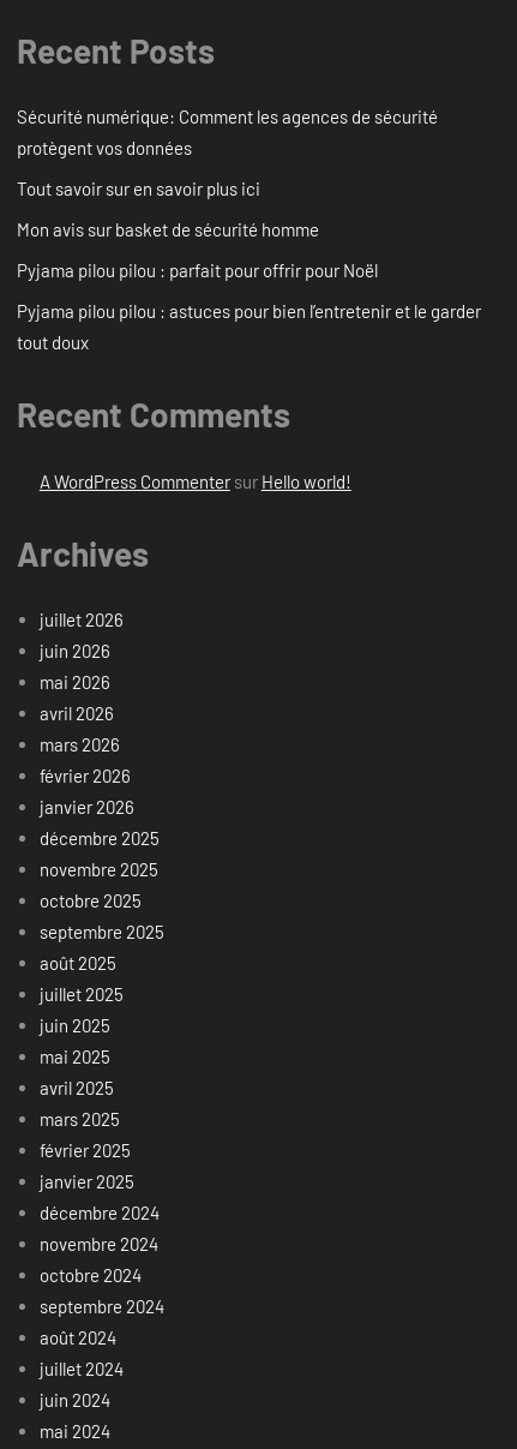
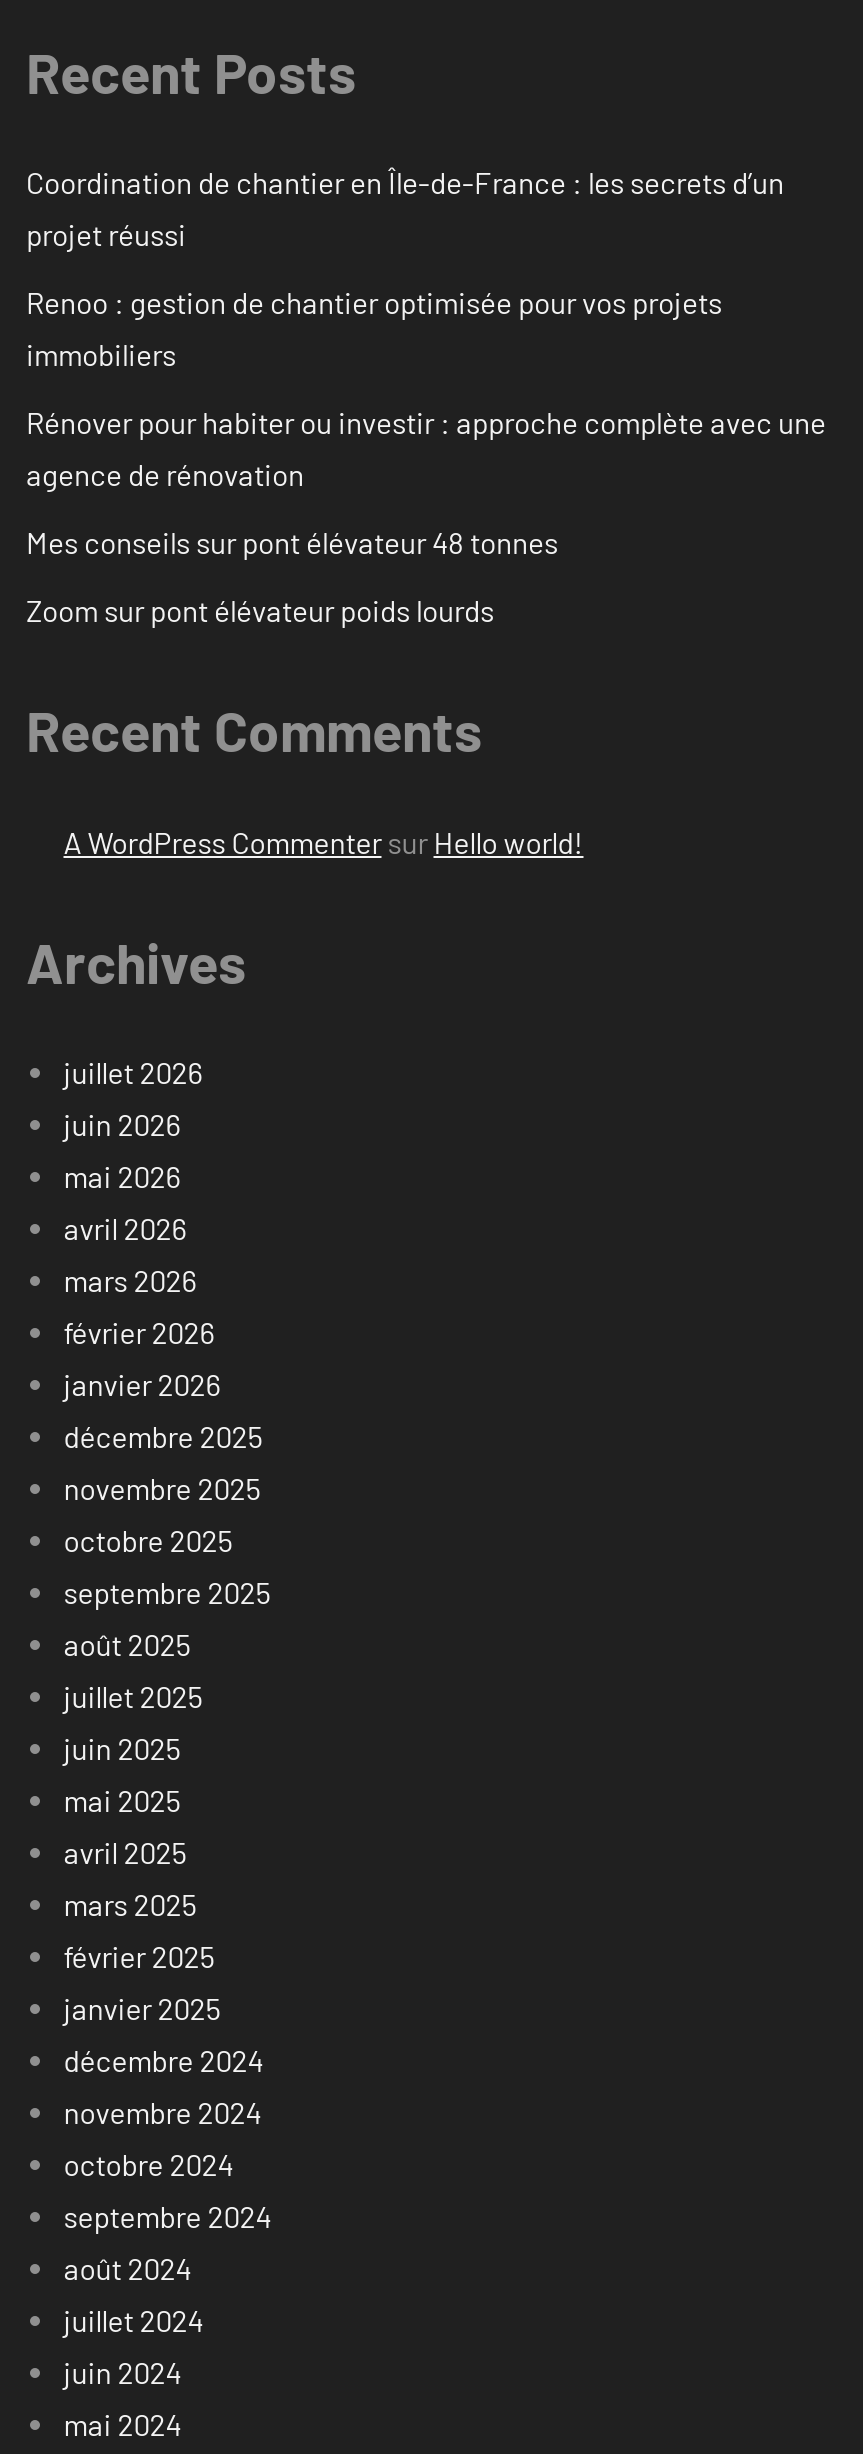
[17,106,438,159] Sécurité numérique: Comment les agences de sécurité | protègent vos données -> [26,165,784,253] Coordination de chantier en Île-de-France : les secrets d’un | projet réussi
[17,178,260,200] Tout savoir sur en savoir plus ici -> [26,285,722,373] Renoo : gestion de chantier optimisée pour vos projets | immobiliers
[17,219,319,240] Mon avis sur basket de sécurité homme -> [26,405,826,493] Rénover pour habiter ou investir : approche complète avec une | agence de rénovation
[17,260,378,281] Pyjama pilou pilou : parfait pour offrir pour Noël -> [26,525,558,561] Mes conseils sur pont élévateur 48 tonnes
[17,300,481,353] Pyjama pilou pilou : astuces pour bien l’entretenir et le garder | tout doux -> [26,593,494,629] Zoom sur pont élévateur poids lourds

